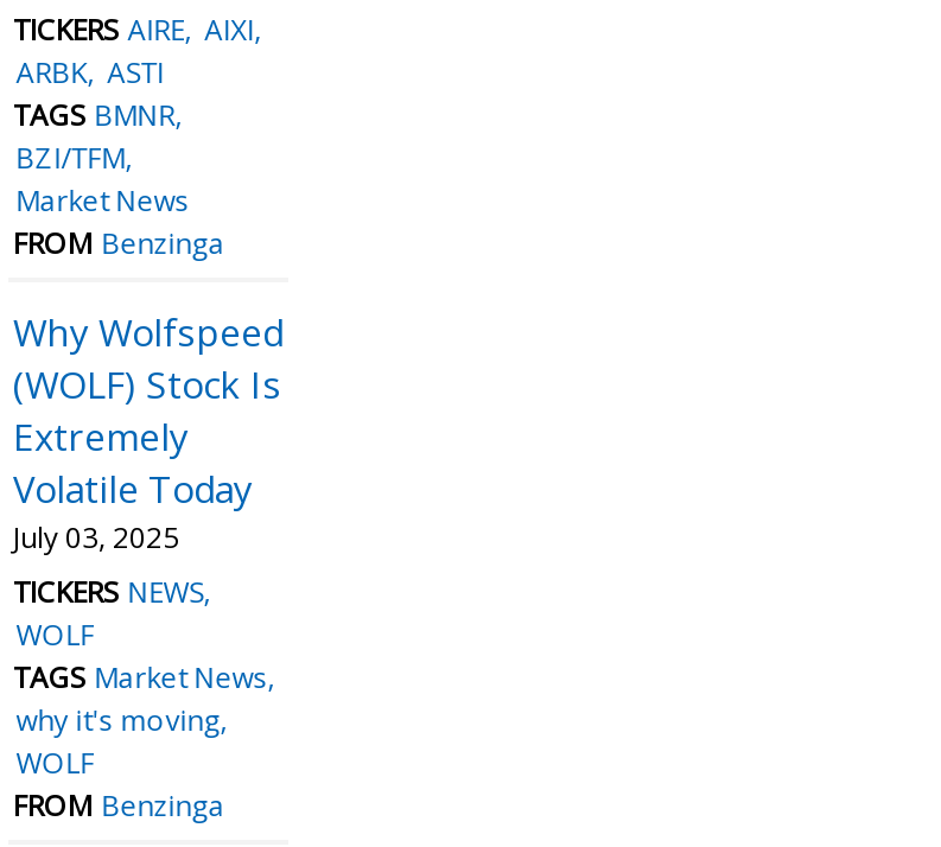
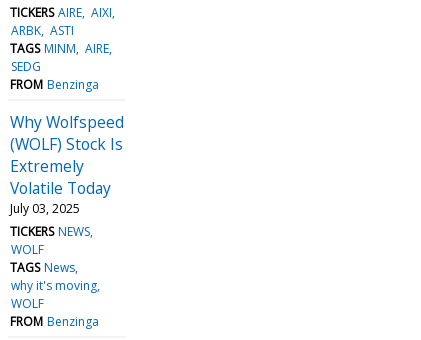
[13,94,189,220] TAGS BMNR | BZI/TFM | Market News -> [10,40,109,75] TAGS MINM AIRE | SEDG
[13,657,267,697] TAGS Market News -> [10,259,75,276] TAGS News

